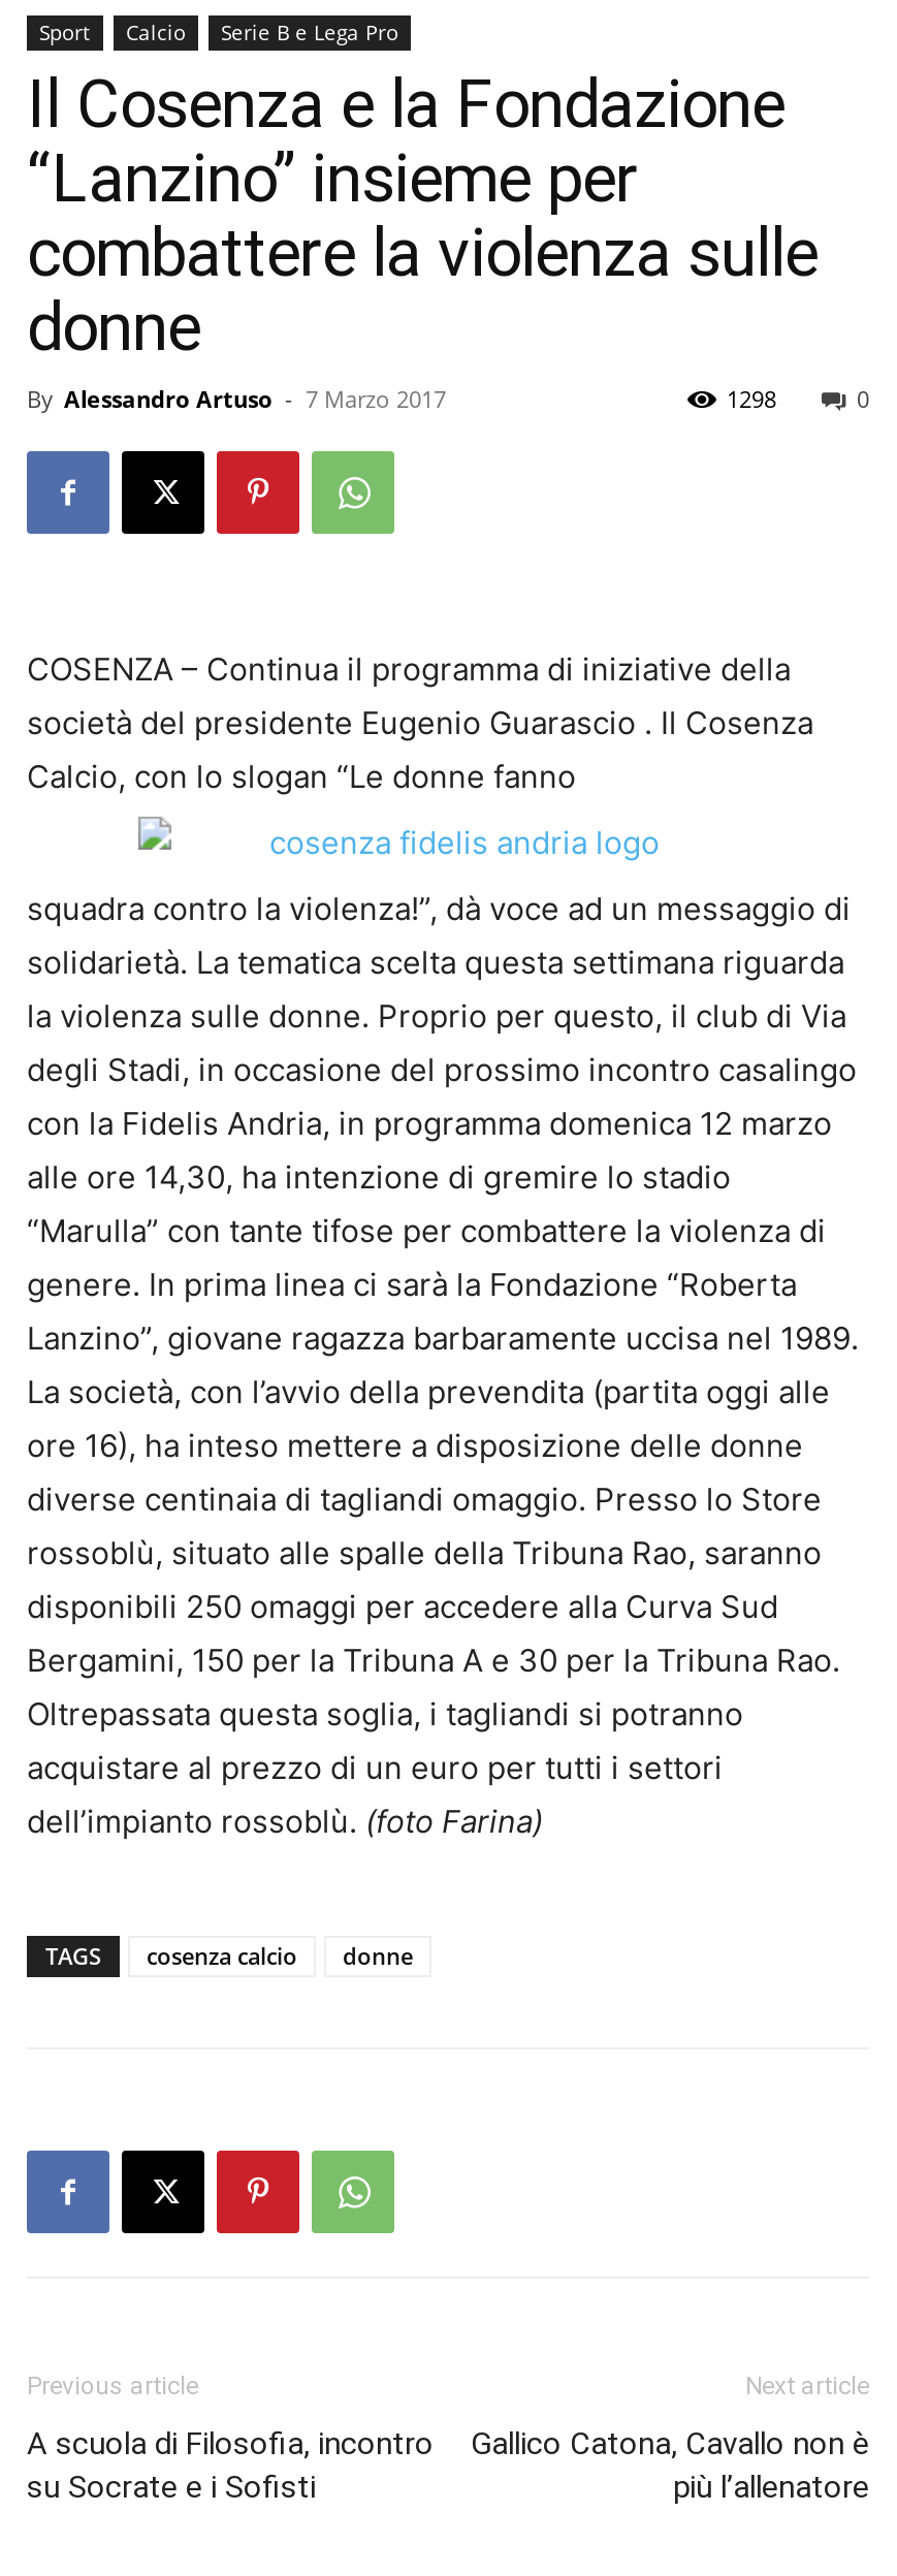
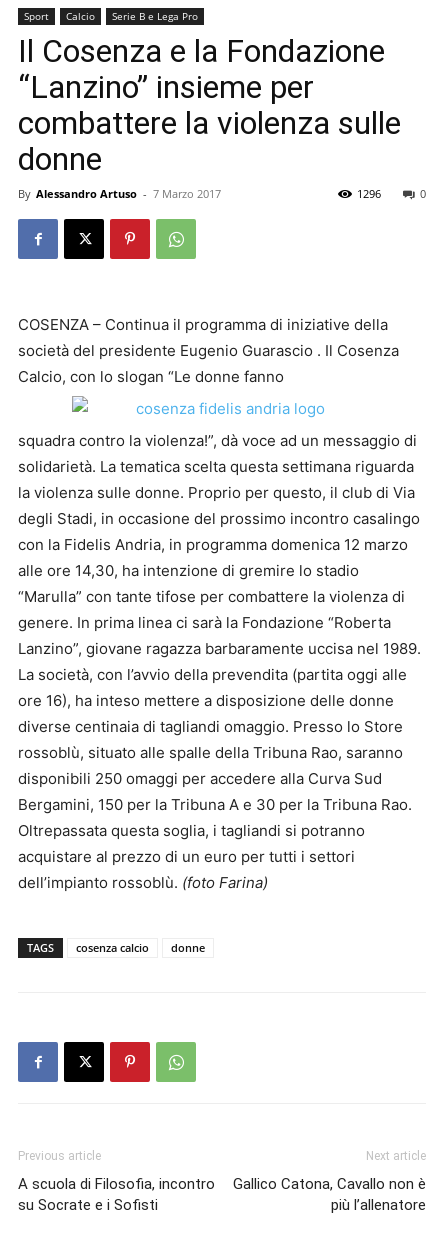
[727,383,776,414] 1298 -> [357,186,381,201] 1296

